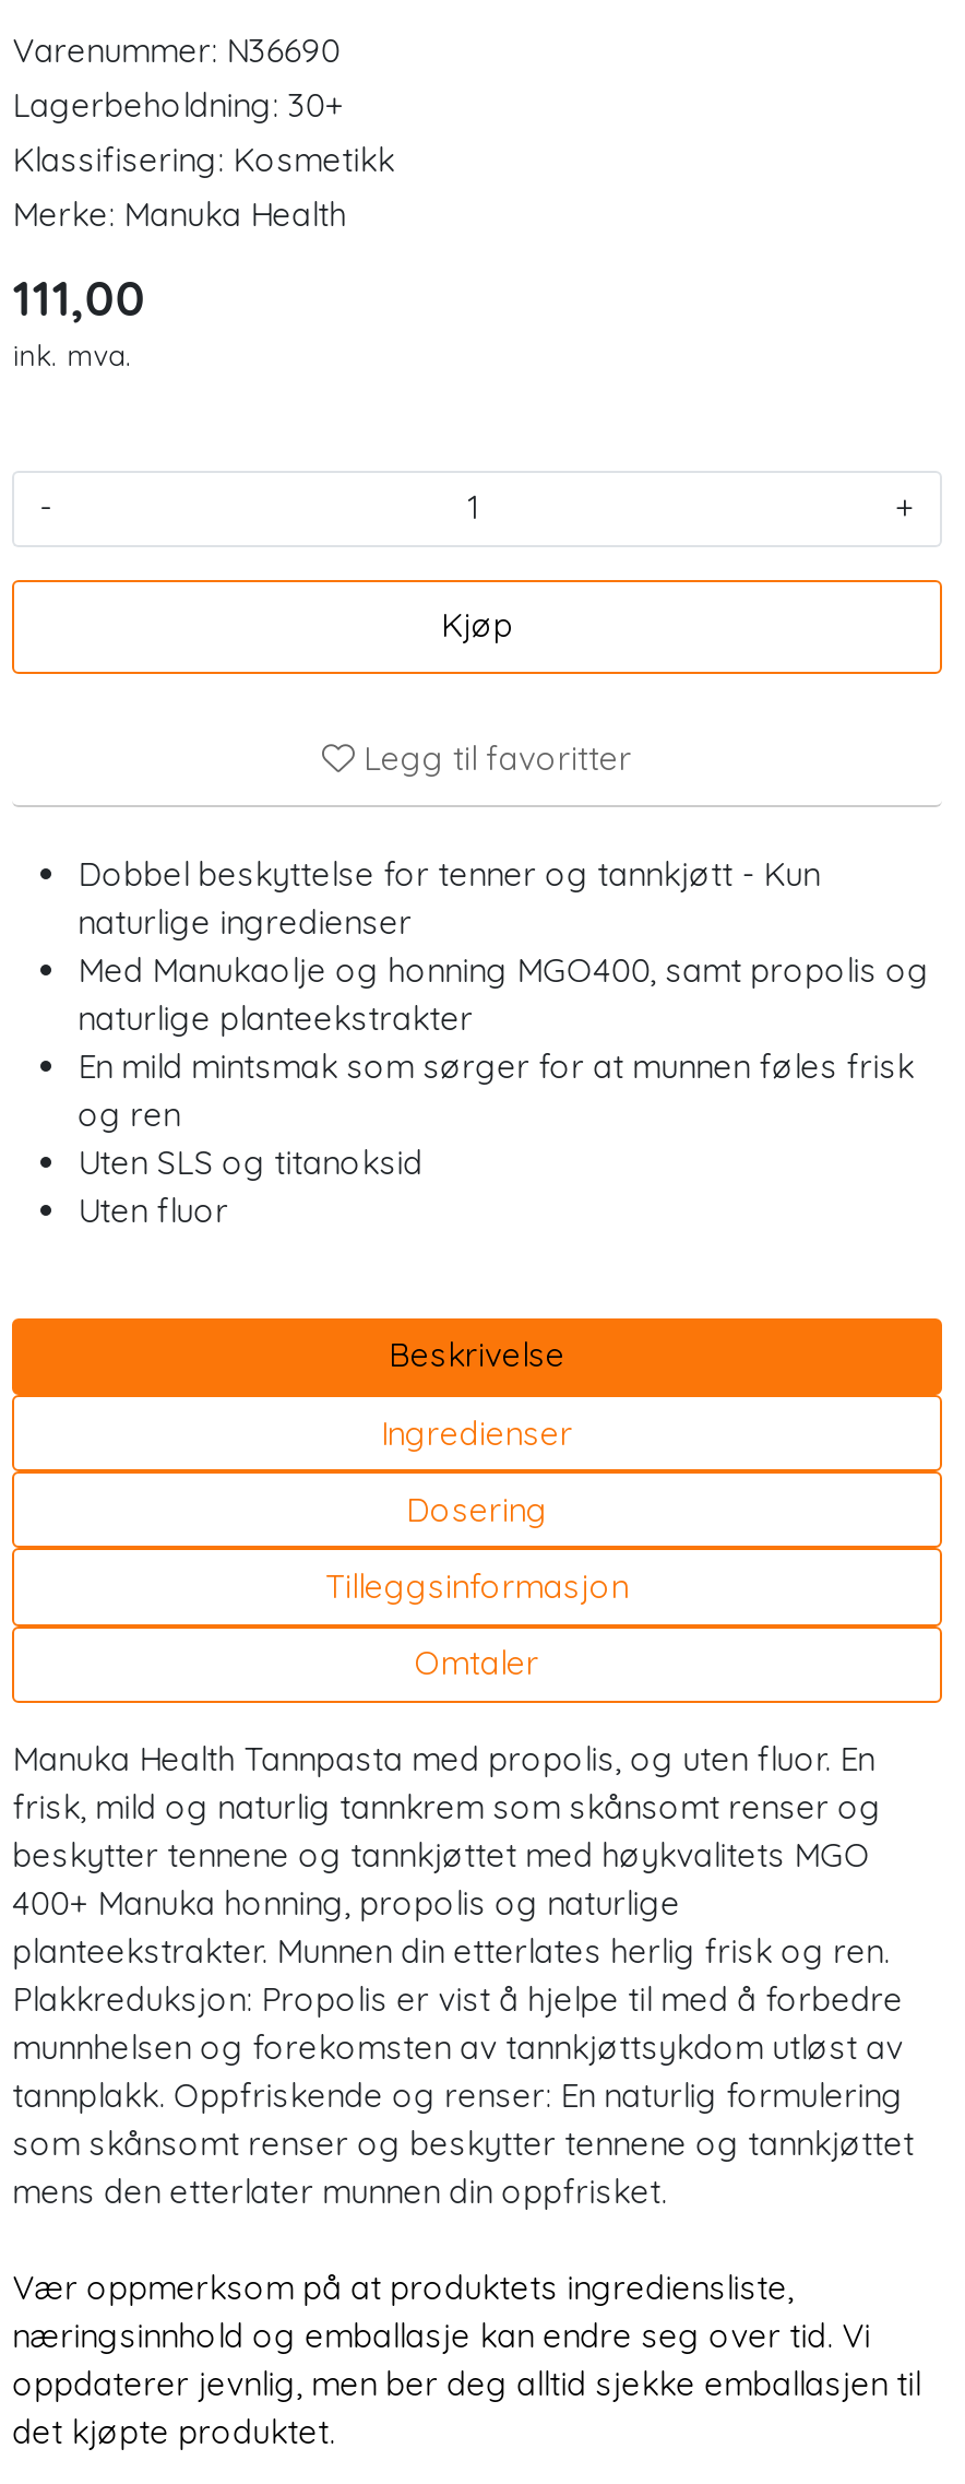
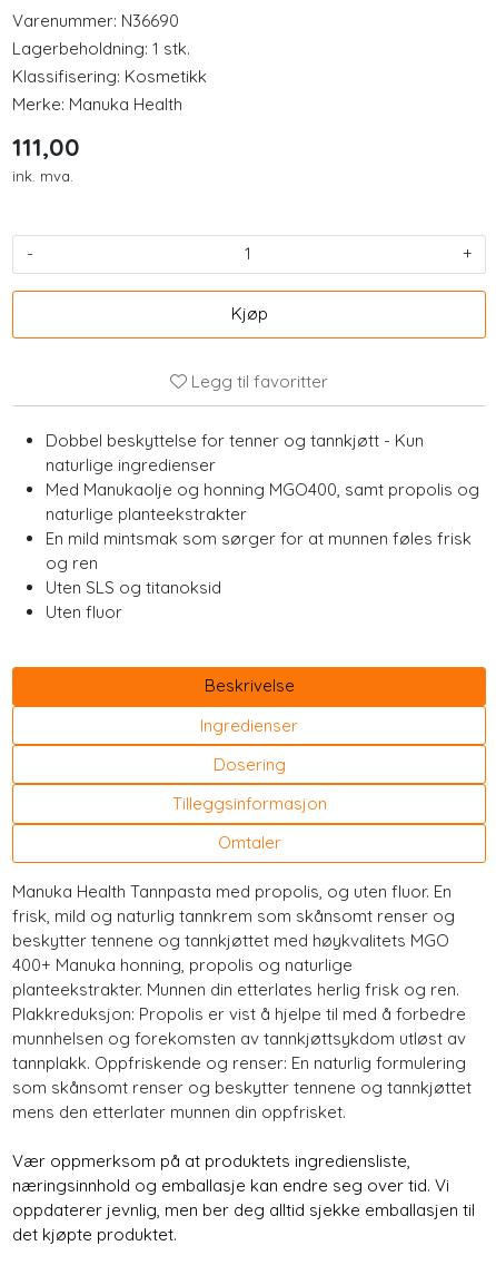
[12,83,344,125] Lagerbeholdning: 30+ -> [12,37,190,58] Lagerbeholdning: 1 stk.

